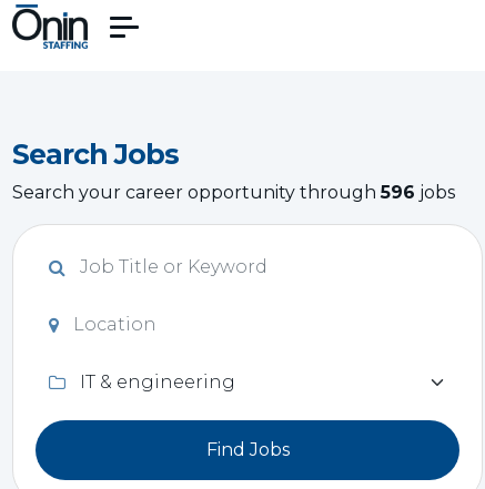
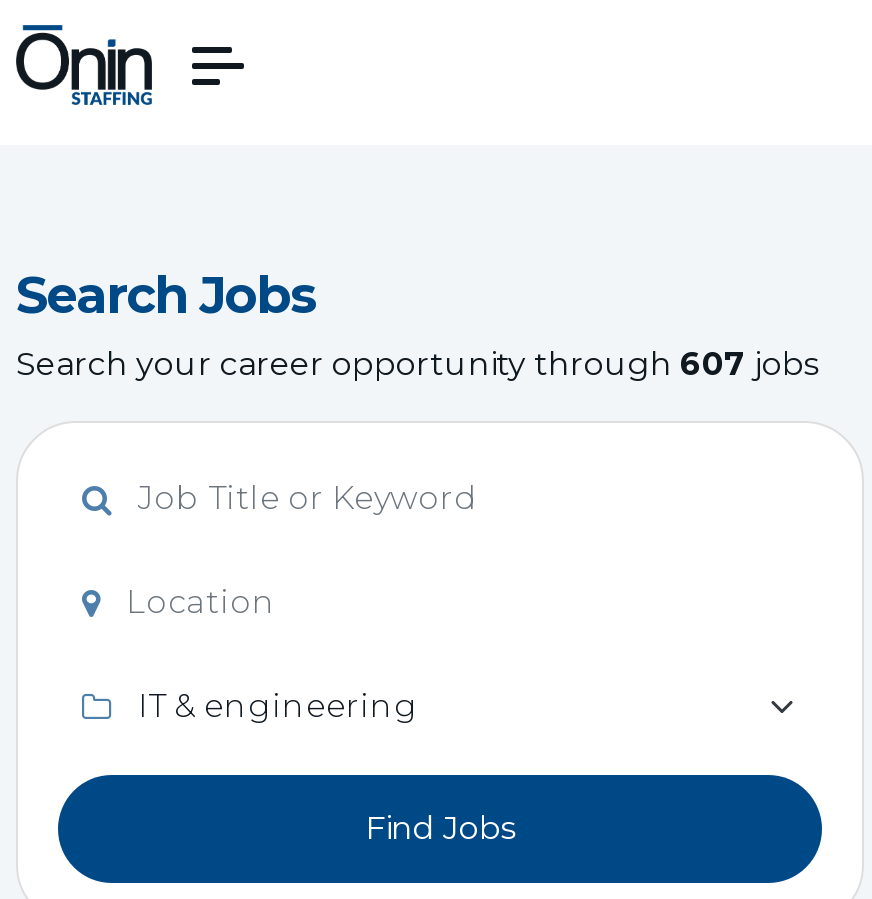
[12,182,455,203] Search your career opportunity through 596 jobs -> [16,345,818,383] Search your career opportunity through 607 jobs

